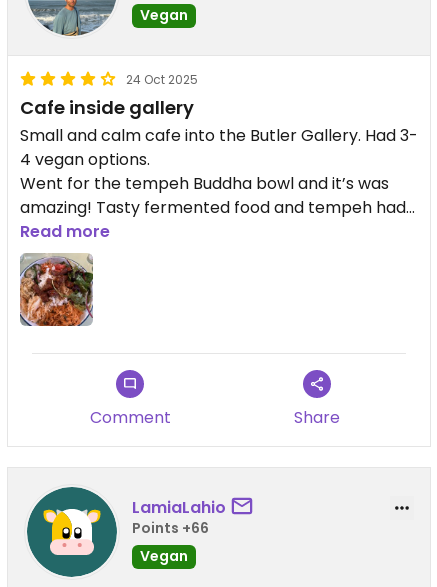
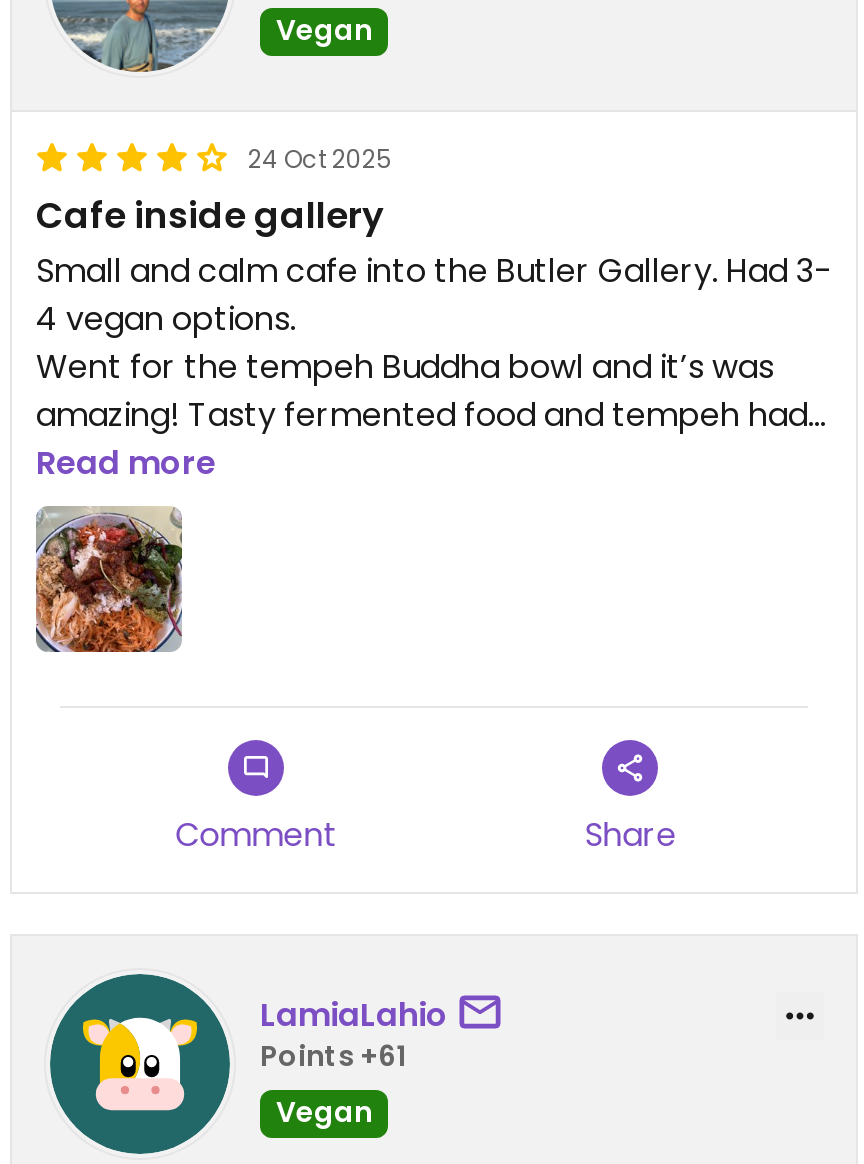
[132,518,209,538] Points +66 -> [260,1036,406,1076] Points +61

